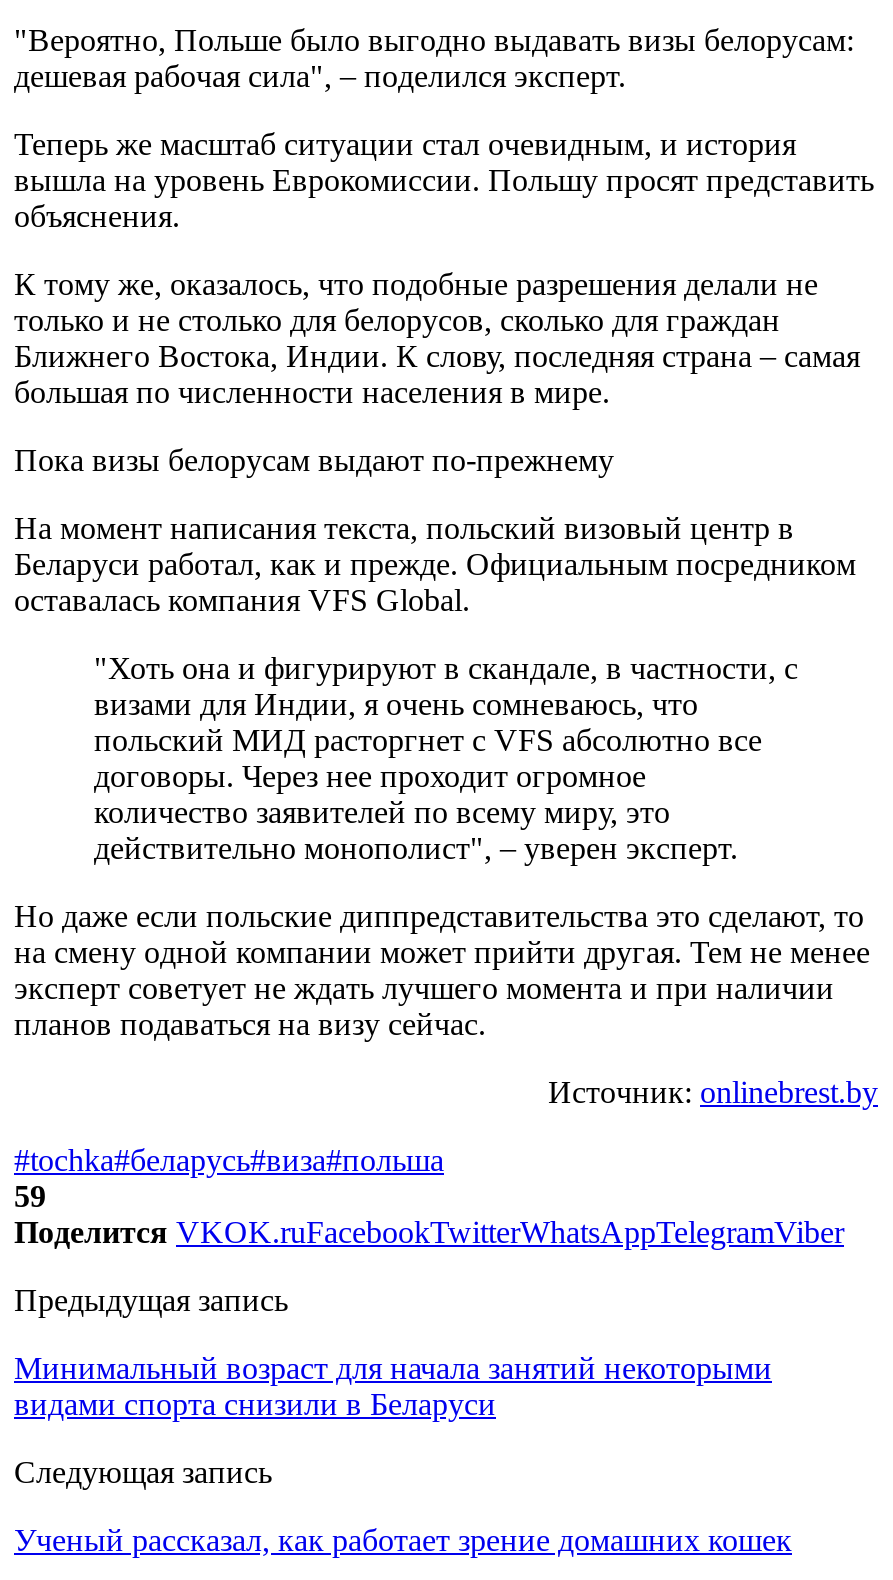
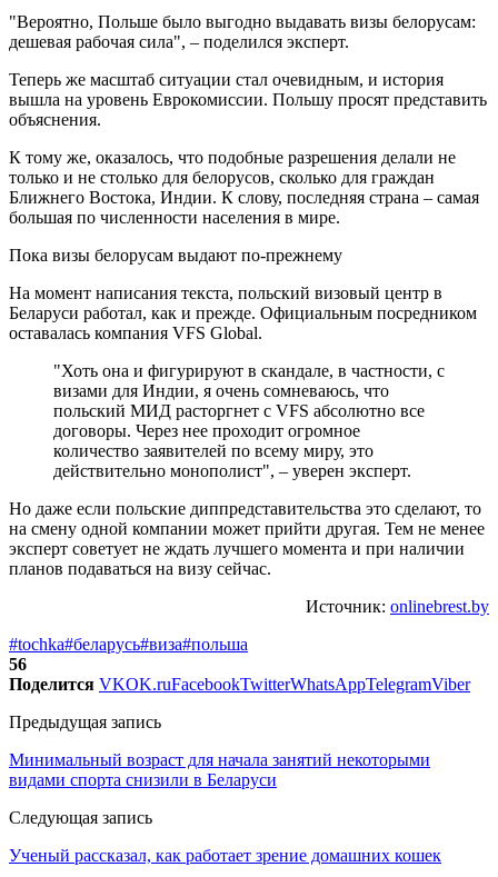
[14,1178,46,1212] 59 -> [9,654,27,673] 56

